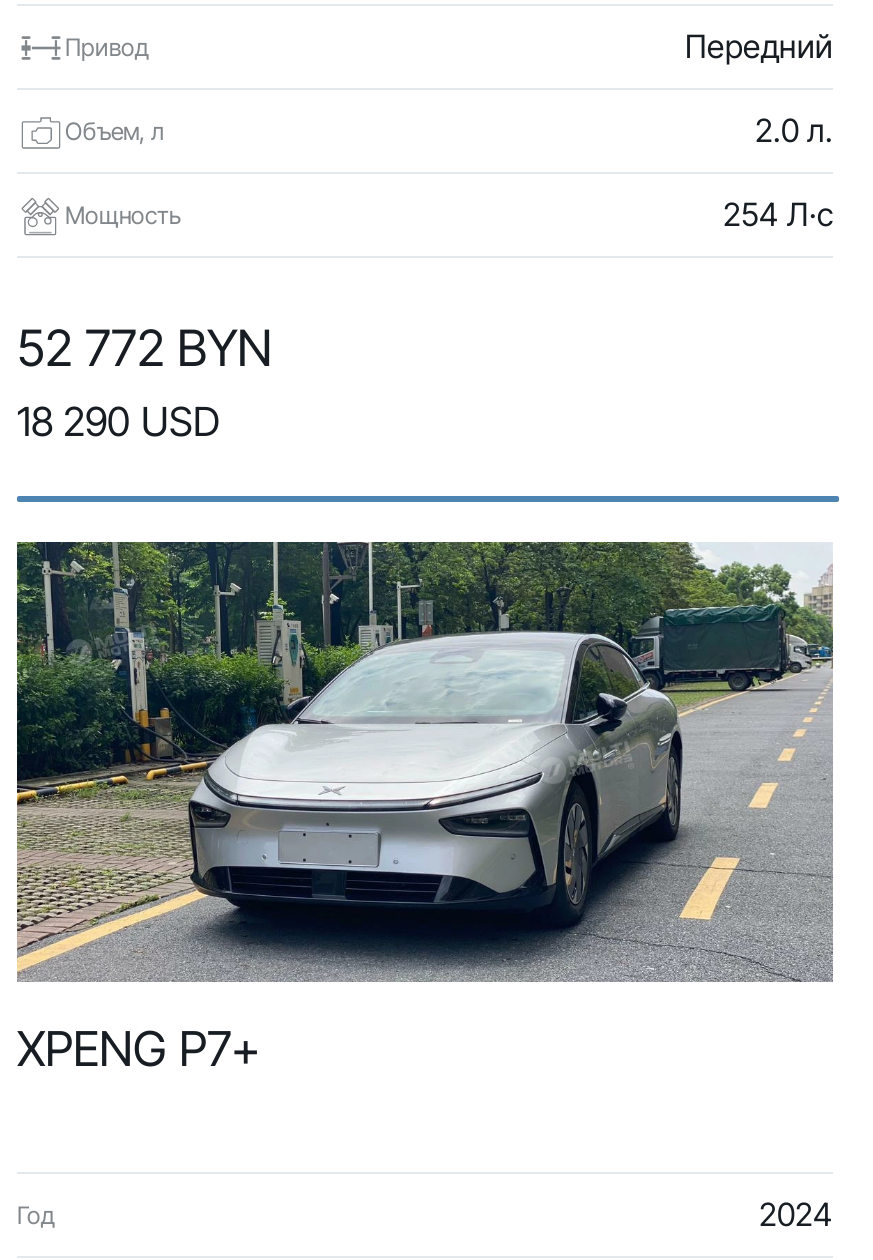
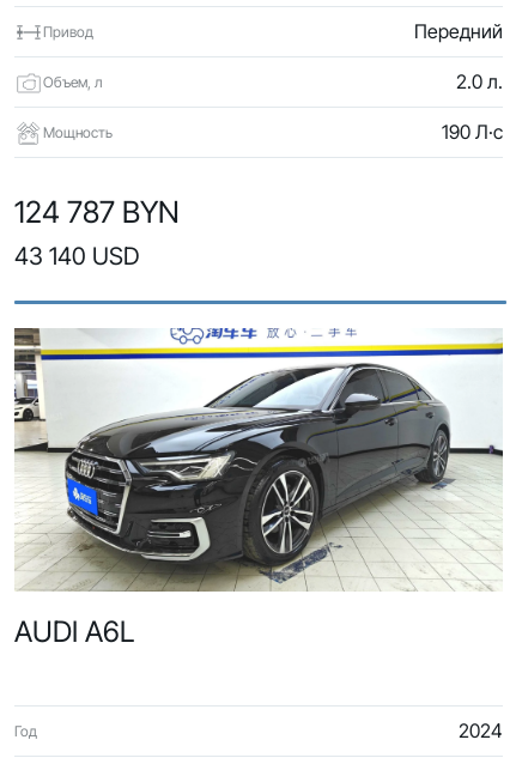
[723,194,833,234] 254 Л·с -> [442,120,503,144] 190 Л·с
[17,318,273,446] 52 772 BYN | 18 290 USD -> [14,194,180,271] 124 787 BYN | 43 140 USD
[15,540,835,1078] [image] | XPENG P7+ -> [13,327,504,649] [image] | AUDI A6L

